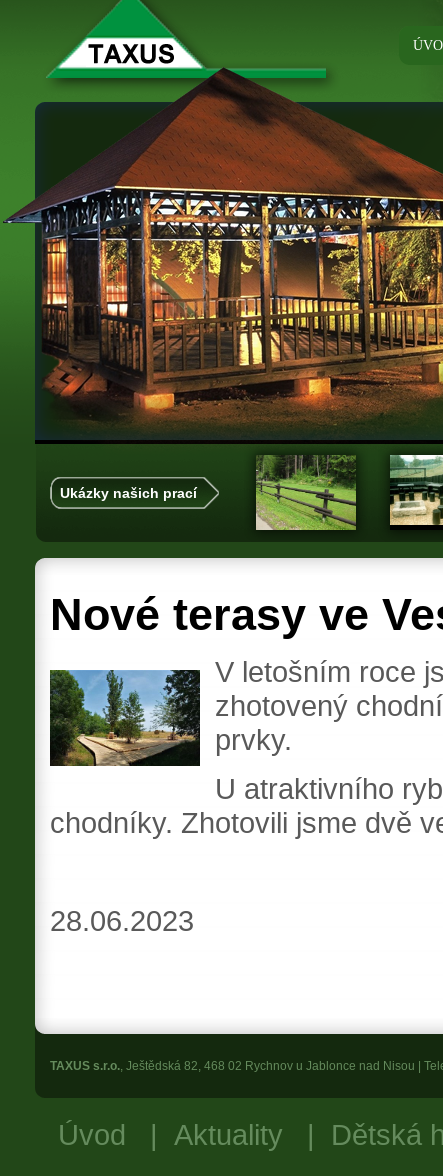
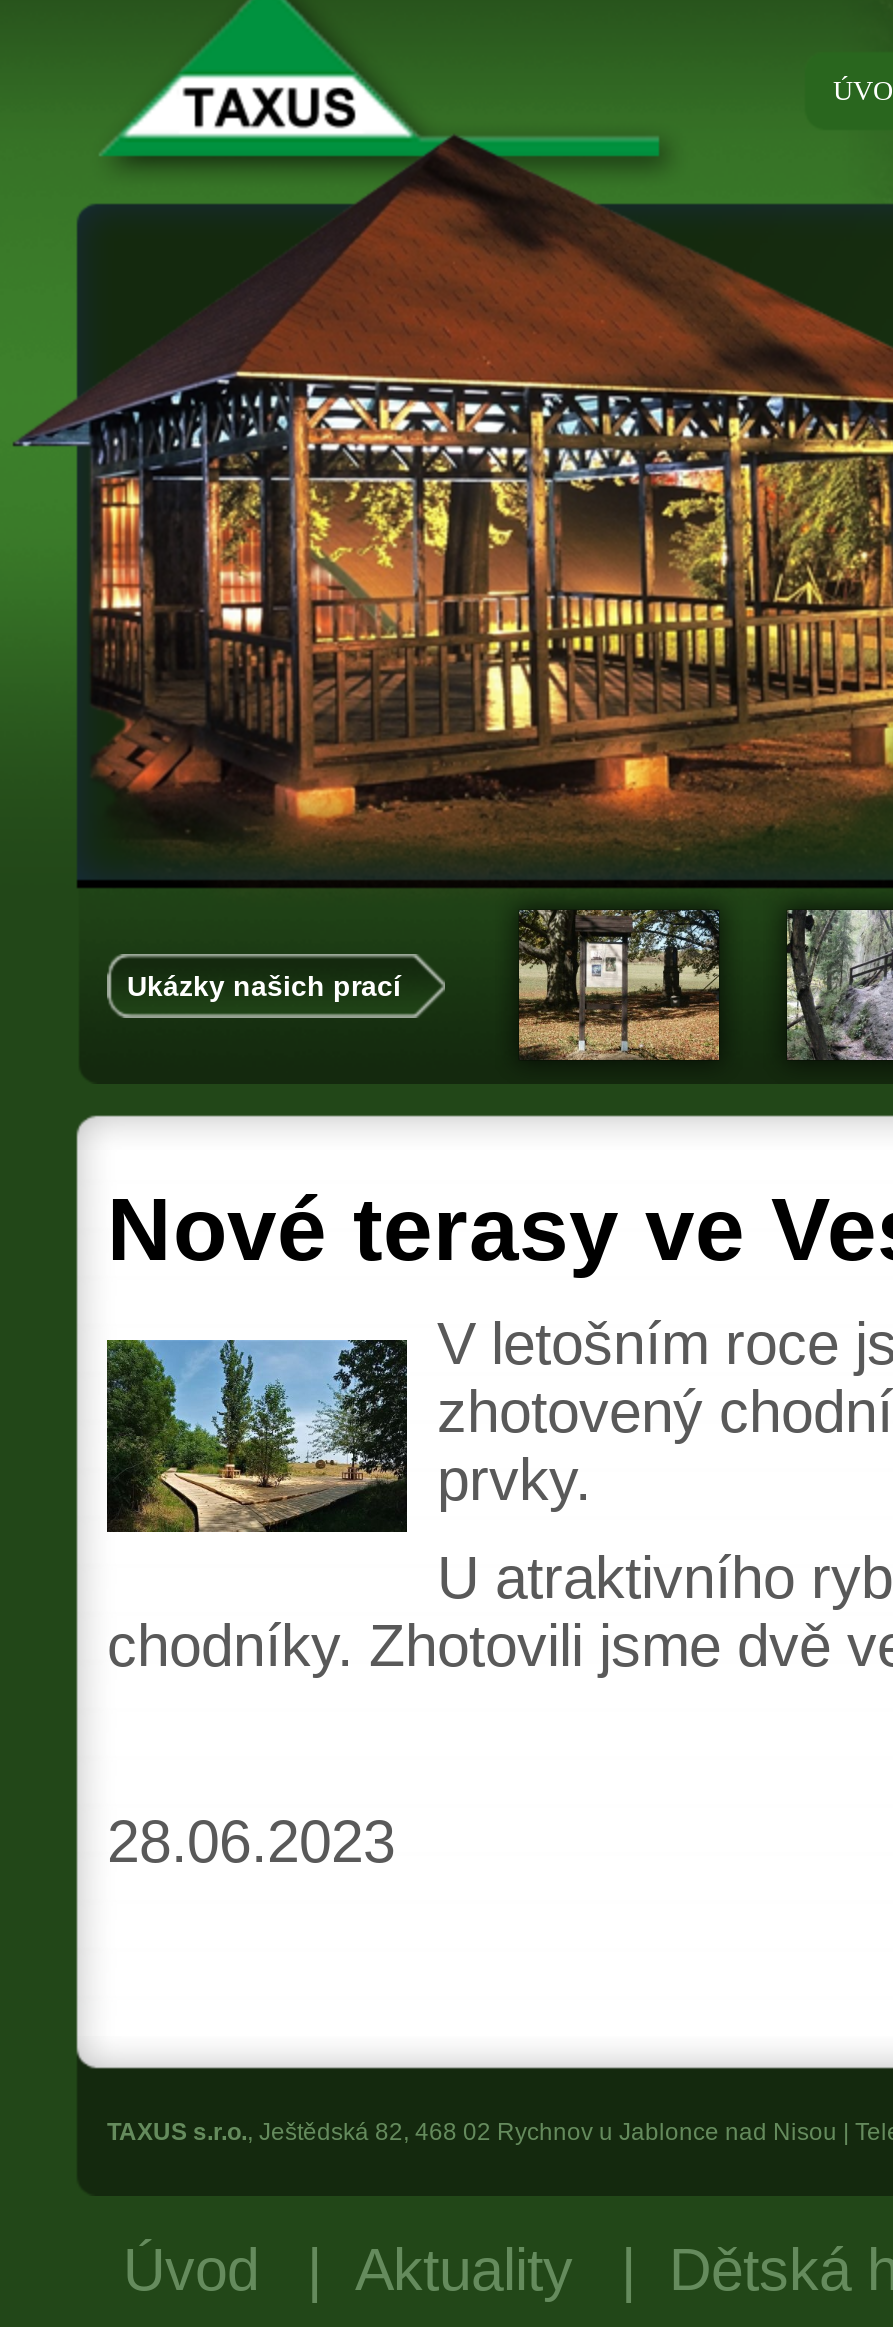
[255,455,357,531] [image] -> [519,910,719,1060] [image]
[389,455,440,530] [image] -> [785,910,887,1062] [image]

